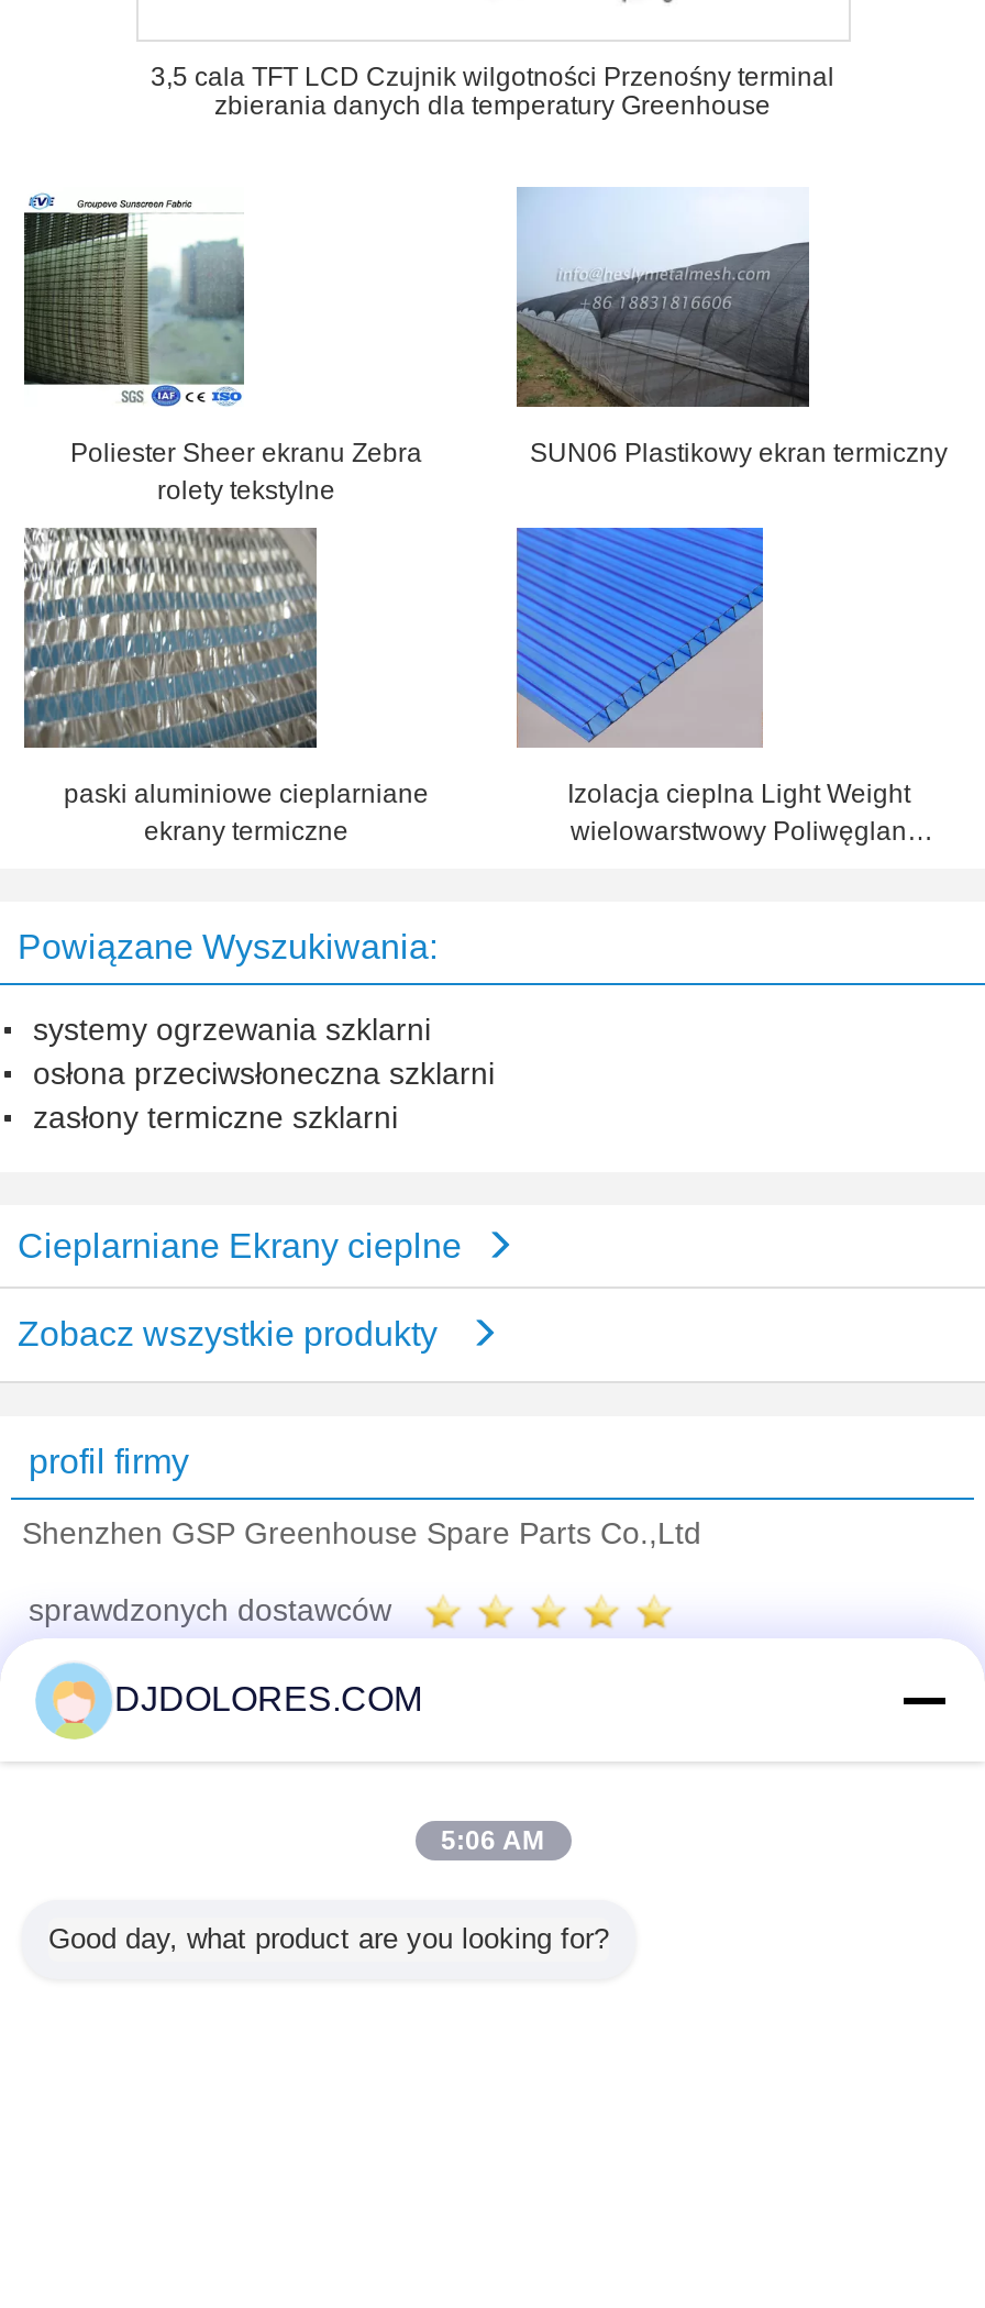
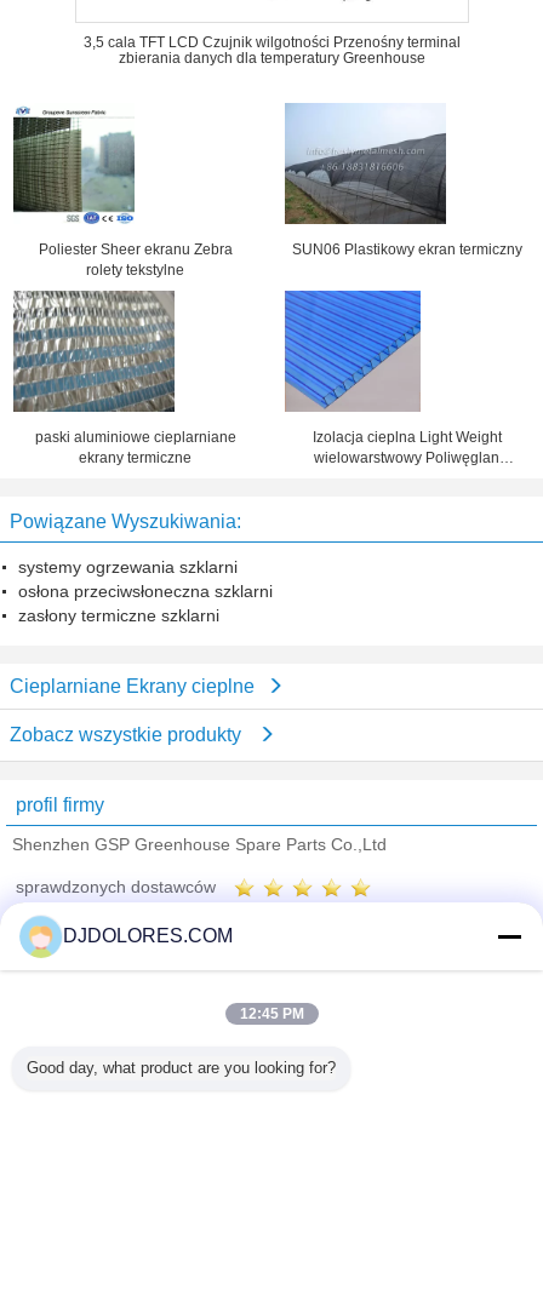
[441,1825,544,1856] 5:06 AM -> [239,1005,304,1022] 12:45 PM

